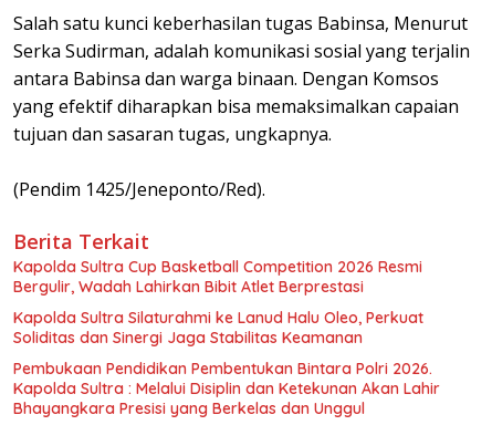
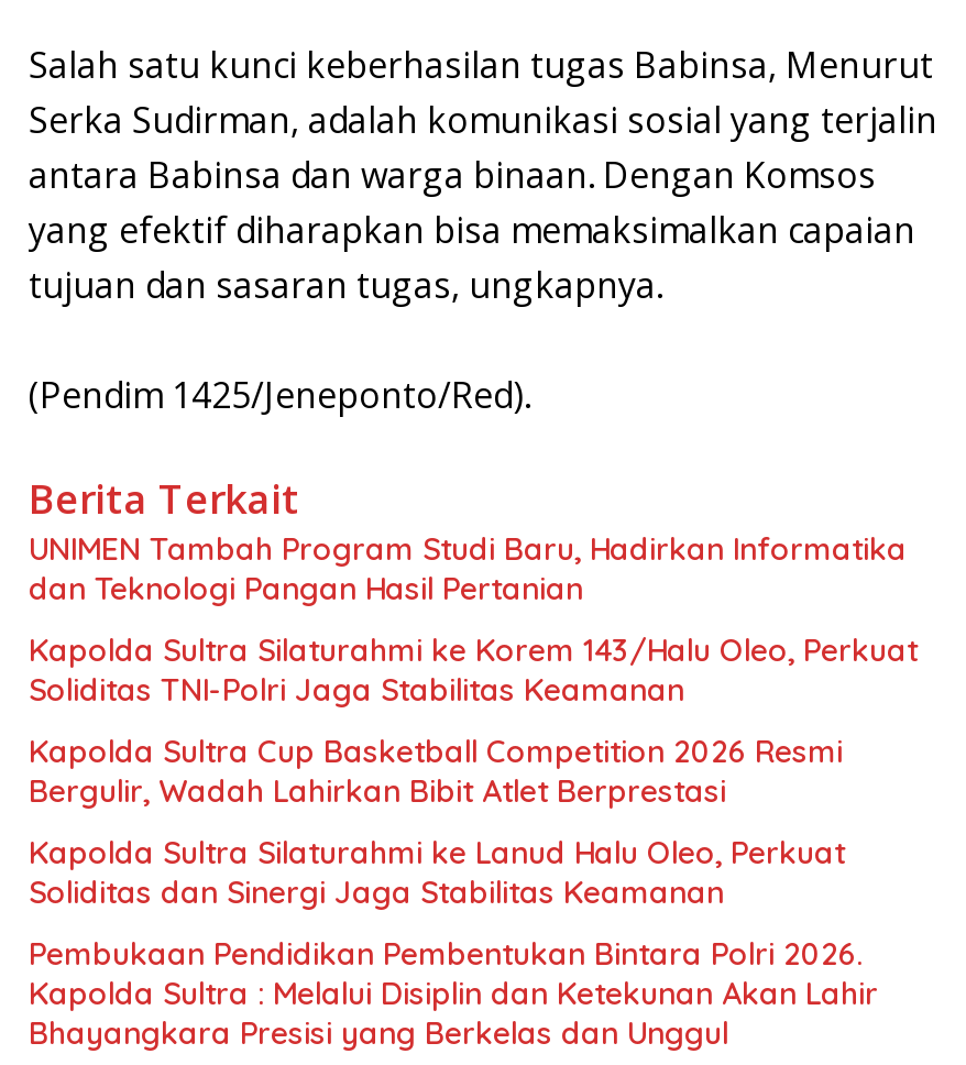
none -> [29,530,918,710] UNIMEN Tambah Program Studi Baru, Hadirkan Informatika | dan Teknologi Pangan Hasil Pertanian | Kapolda Sultra Silaturahmi ke Korem 143/Halu Oleo, Perkuat | Soliditas TNI-Polri Jaga Stabilitas Keamanan

